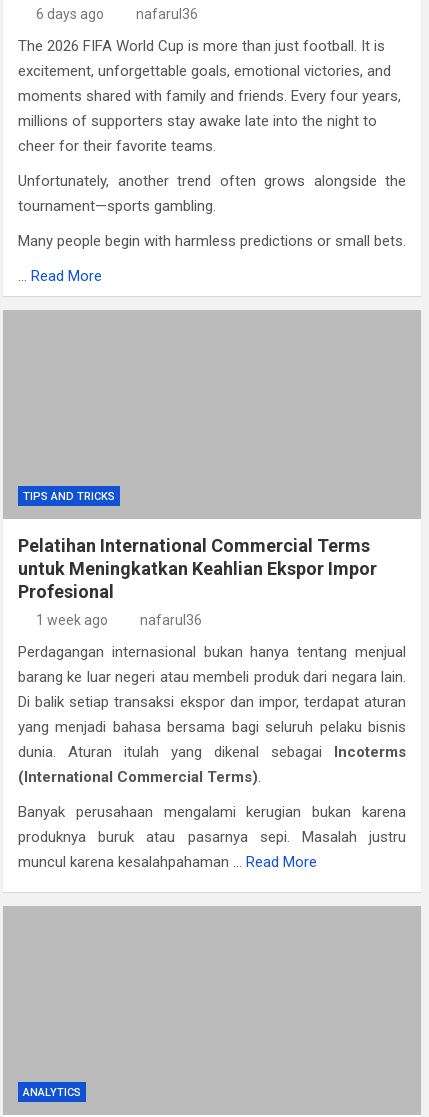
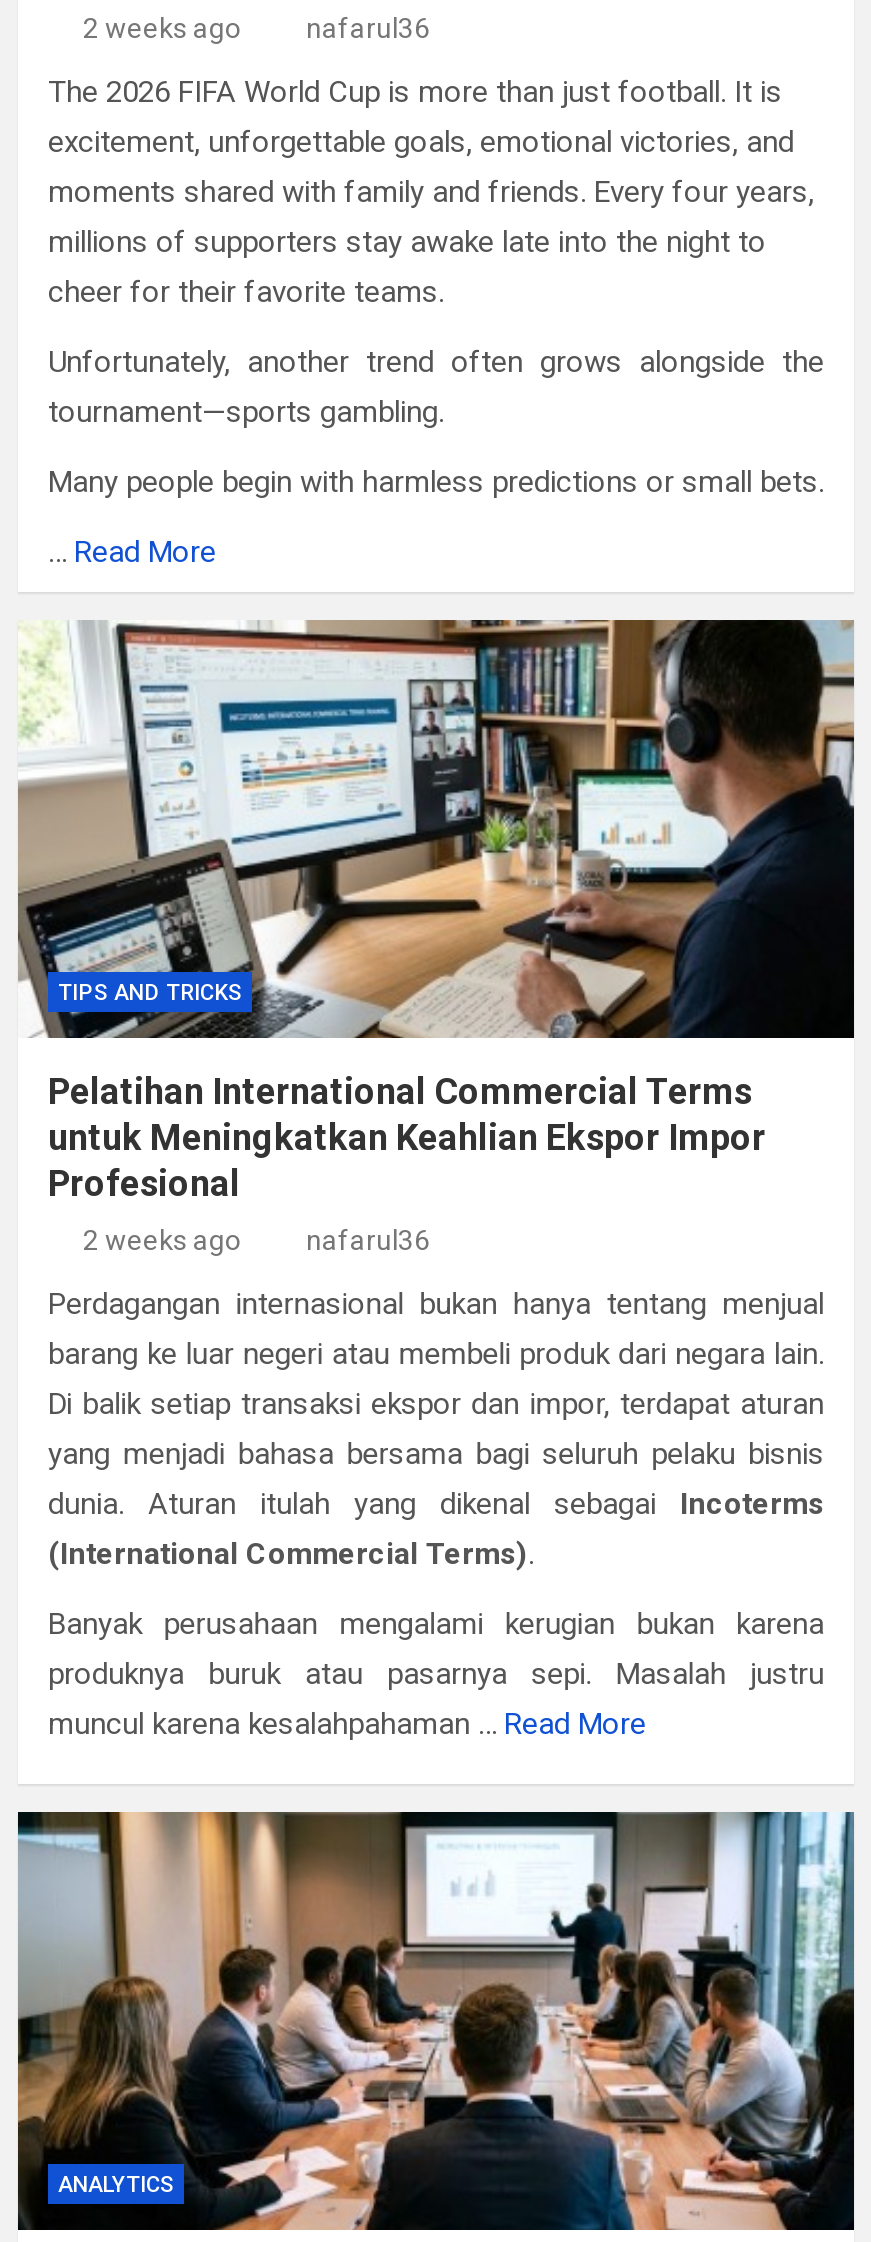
[35,6,103,22] 6 days ago -> [83,12,241,44] 2 weeks ago
none -> [18,618,856,1038] [image]
[35,612,107,628] 1 week ago -> [83,1224,241,1256] 2 weeks ago
none -> [16,1810,856,2232] [image]

